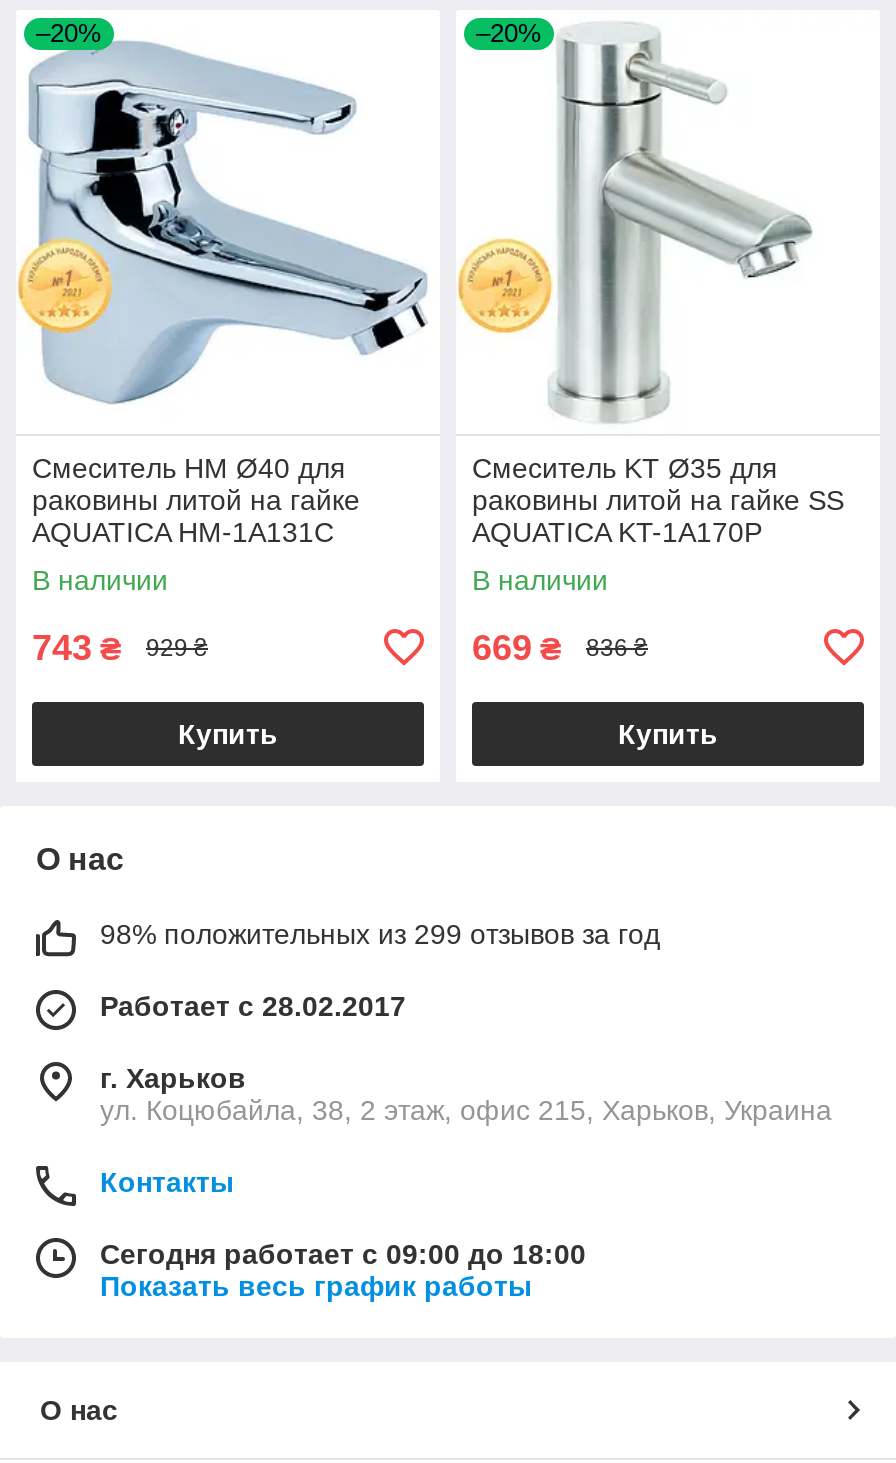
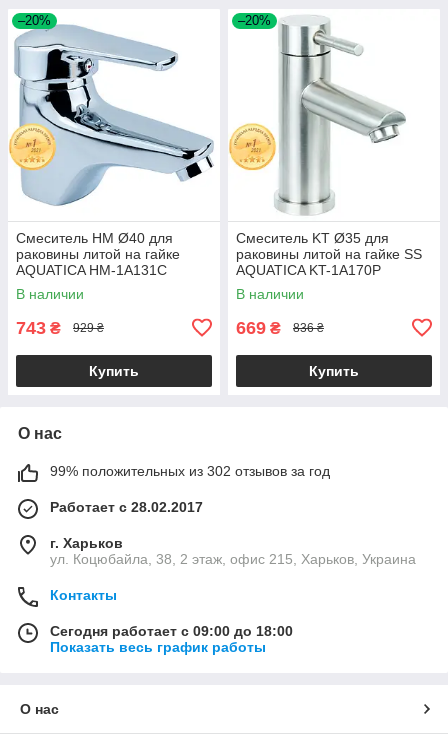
[100,918,660,950] 98% положительных из 299 отзывов за год -> [50,463,330,479] 99% положительных из 302 отзывов за год

